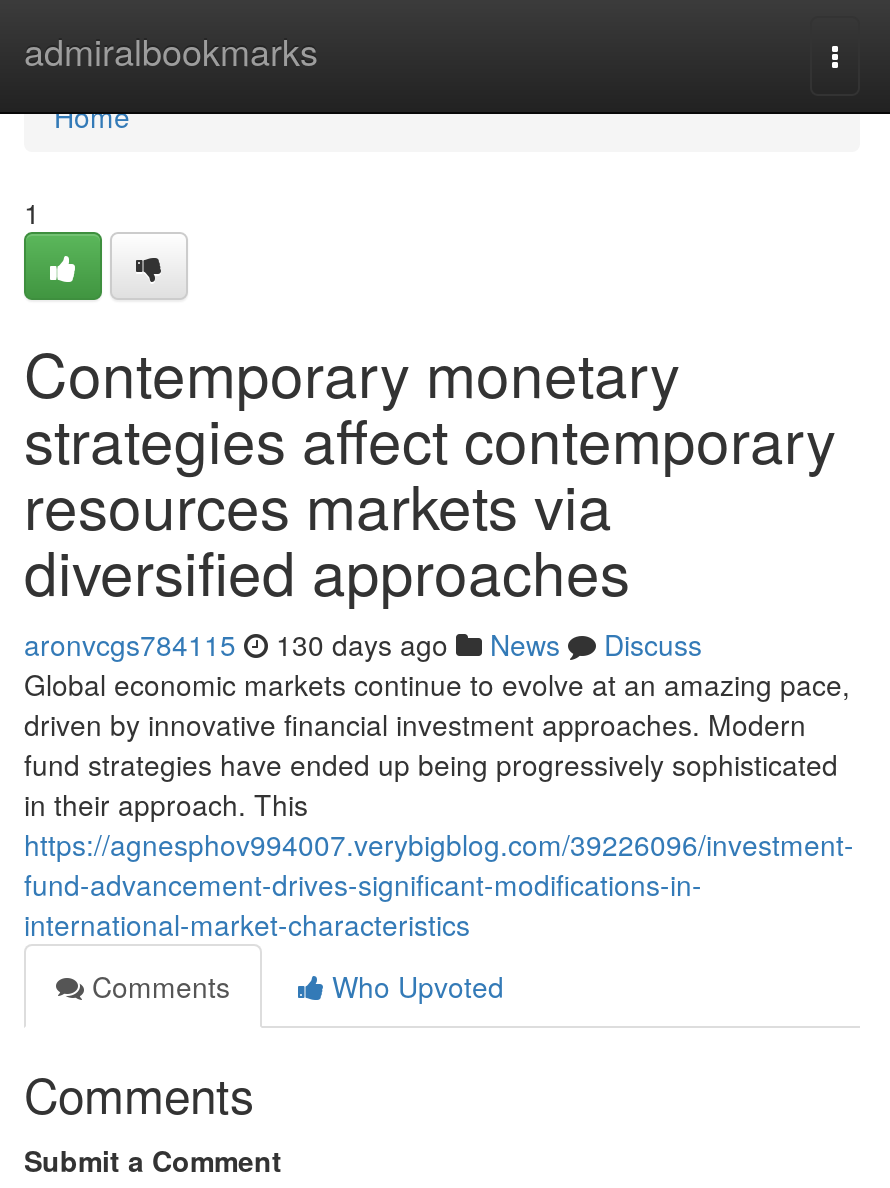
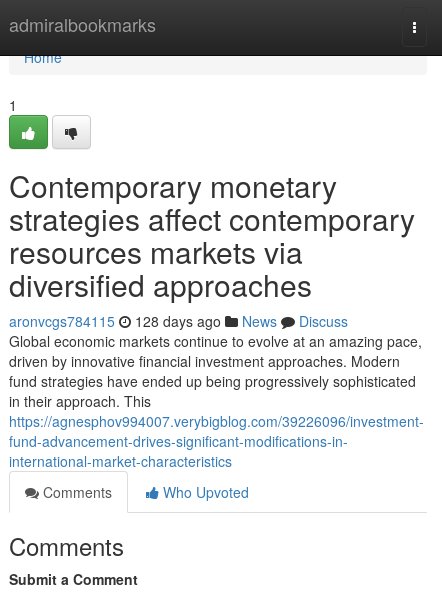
[24,624,702,664] aronvcgs784115 130 days ago News Discuss -> [9,311,348,331] aronvcgs784115 128 days ago News Discuss

